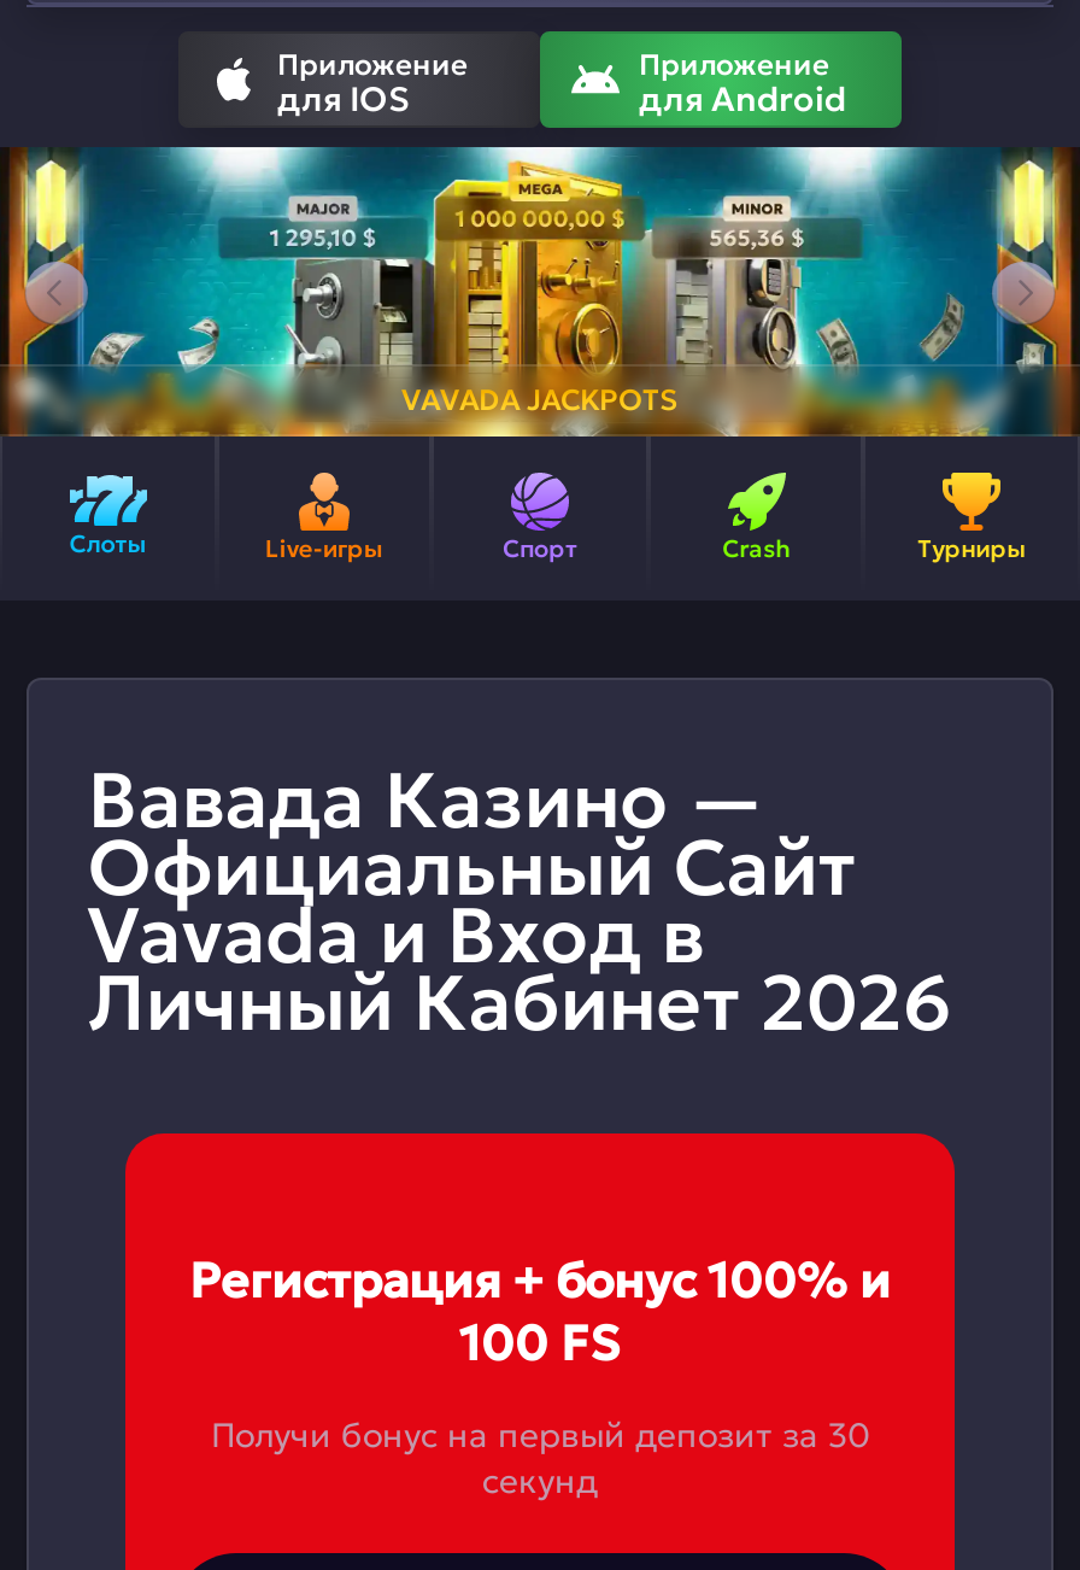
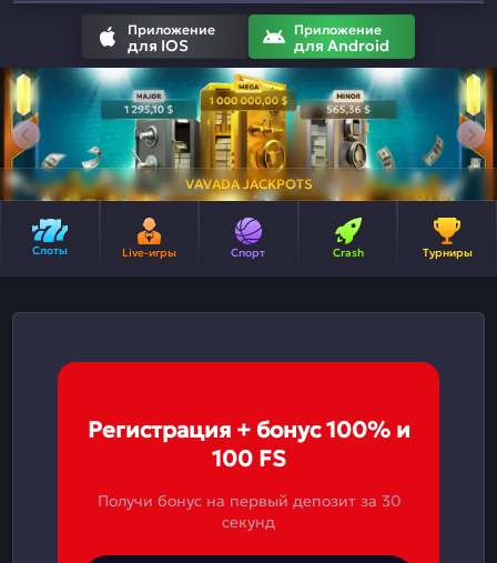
[87,752,953,1051] Вавада Казино — | Официальный Сайт | Vavada и Вход в | Личный Кабинет 2026 -> none

